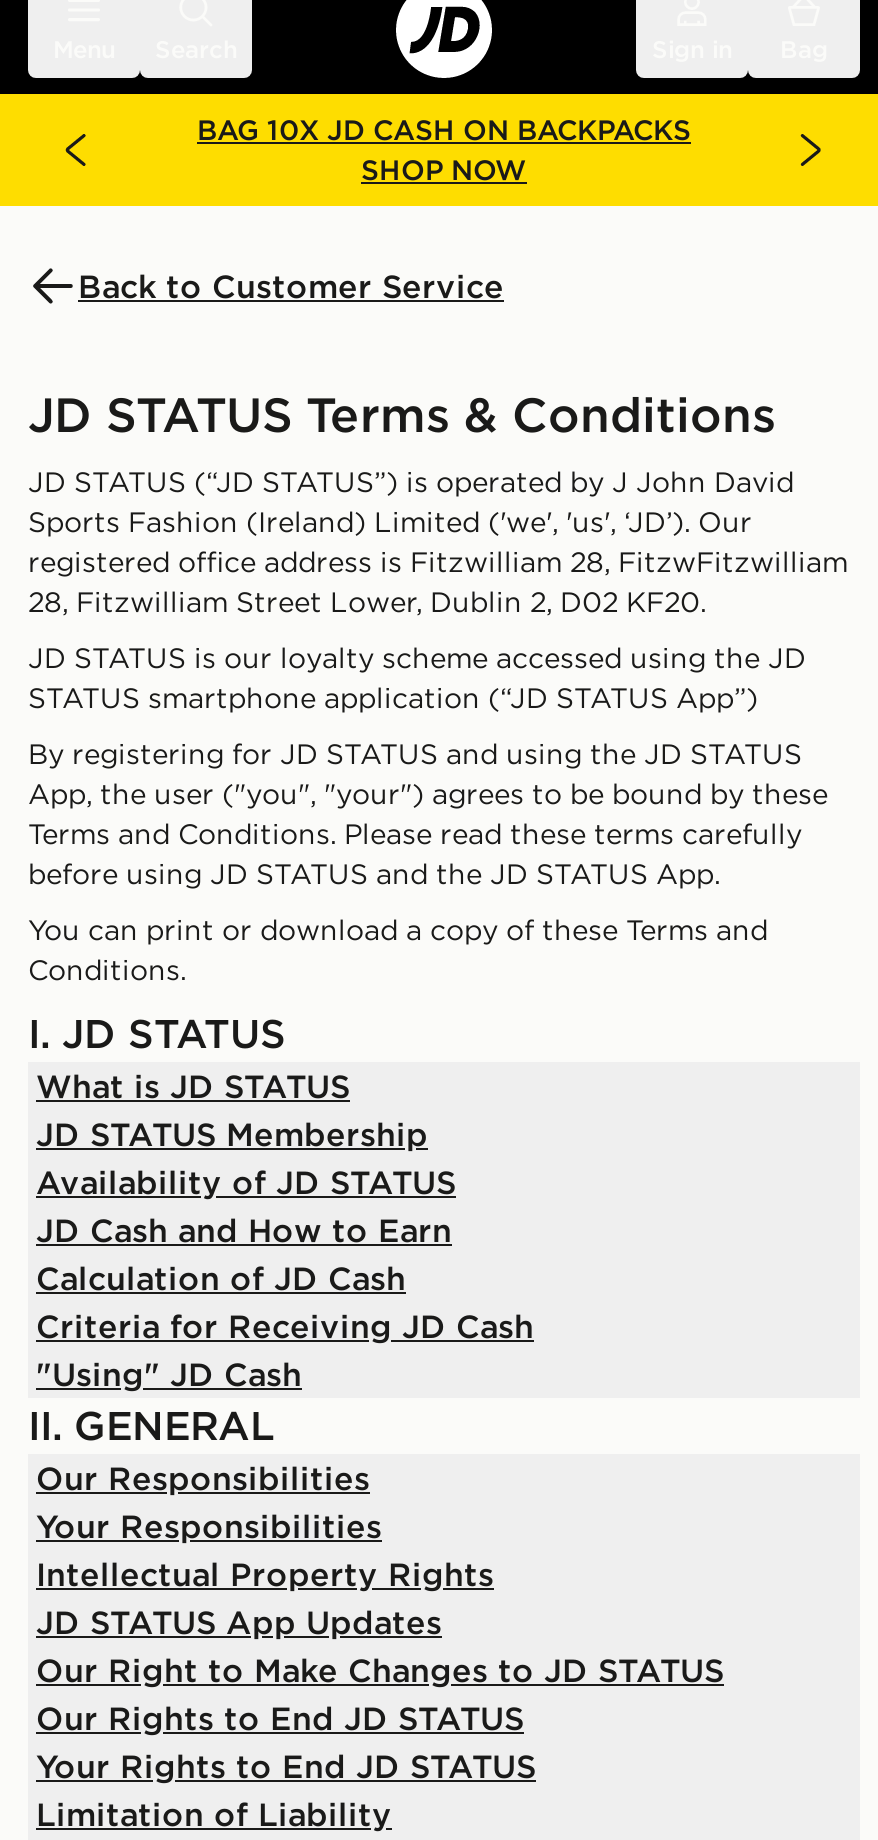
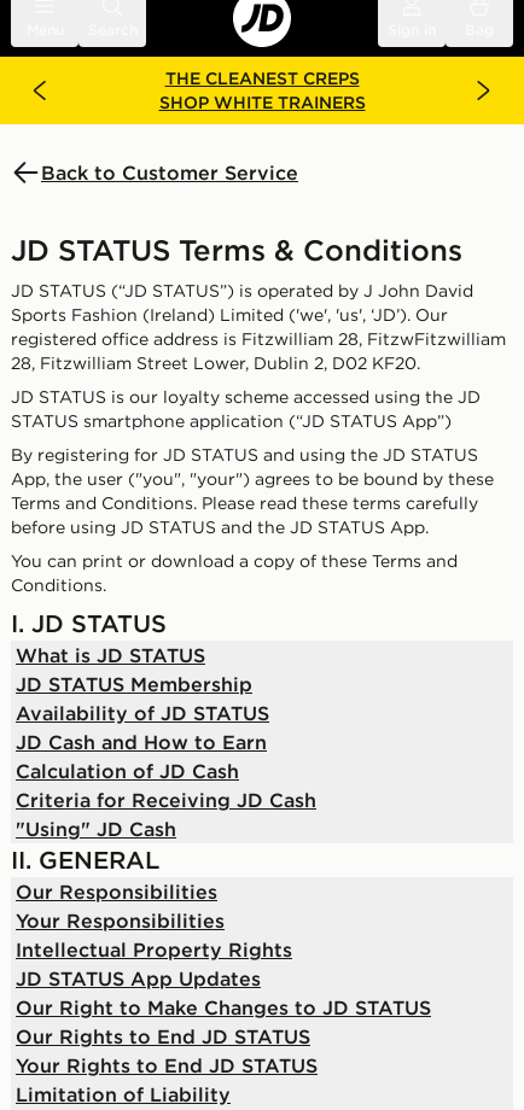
[197,112,691,188] BAG 10X JD CASH ON BACKPACKS | SHOP NOW -> [159,68,365,113] THE CLEANEST CREPS | SHOP WHITE TRAINERS

